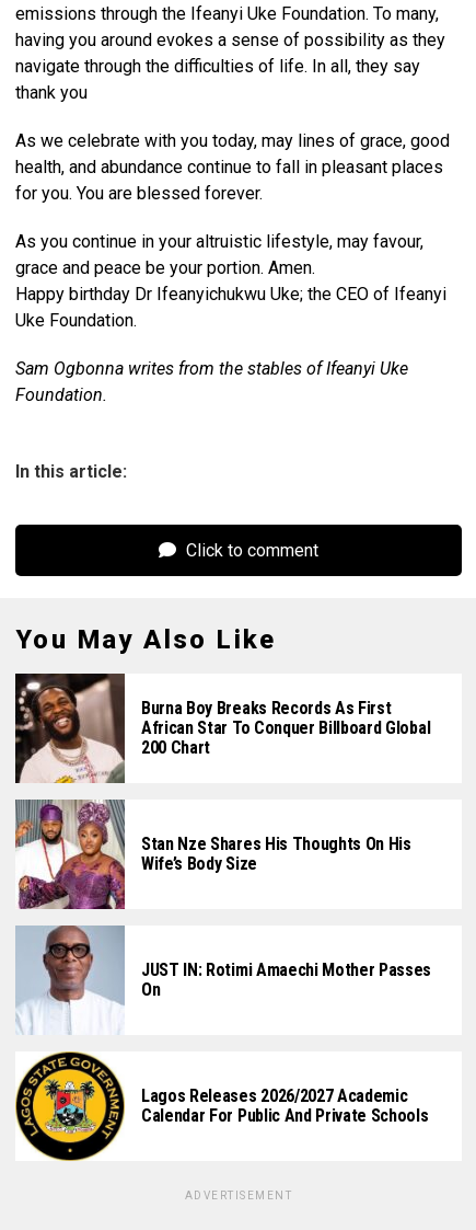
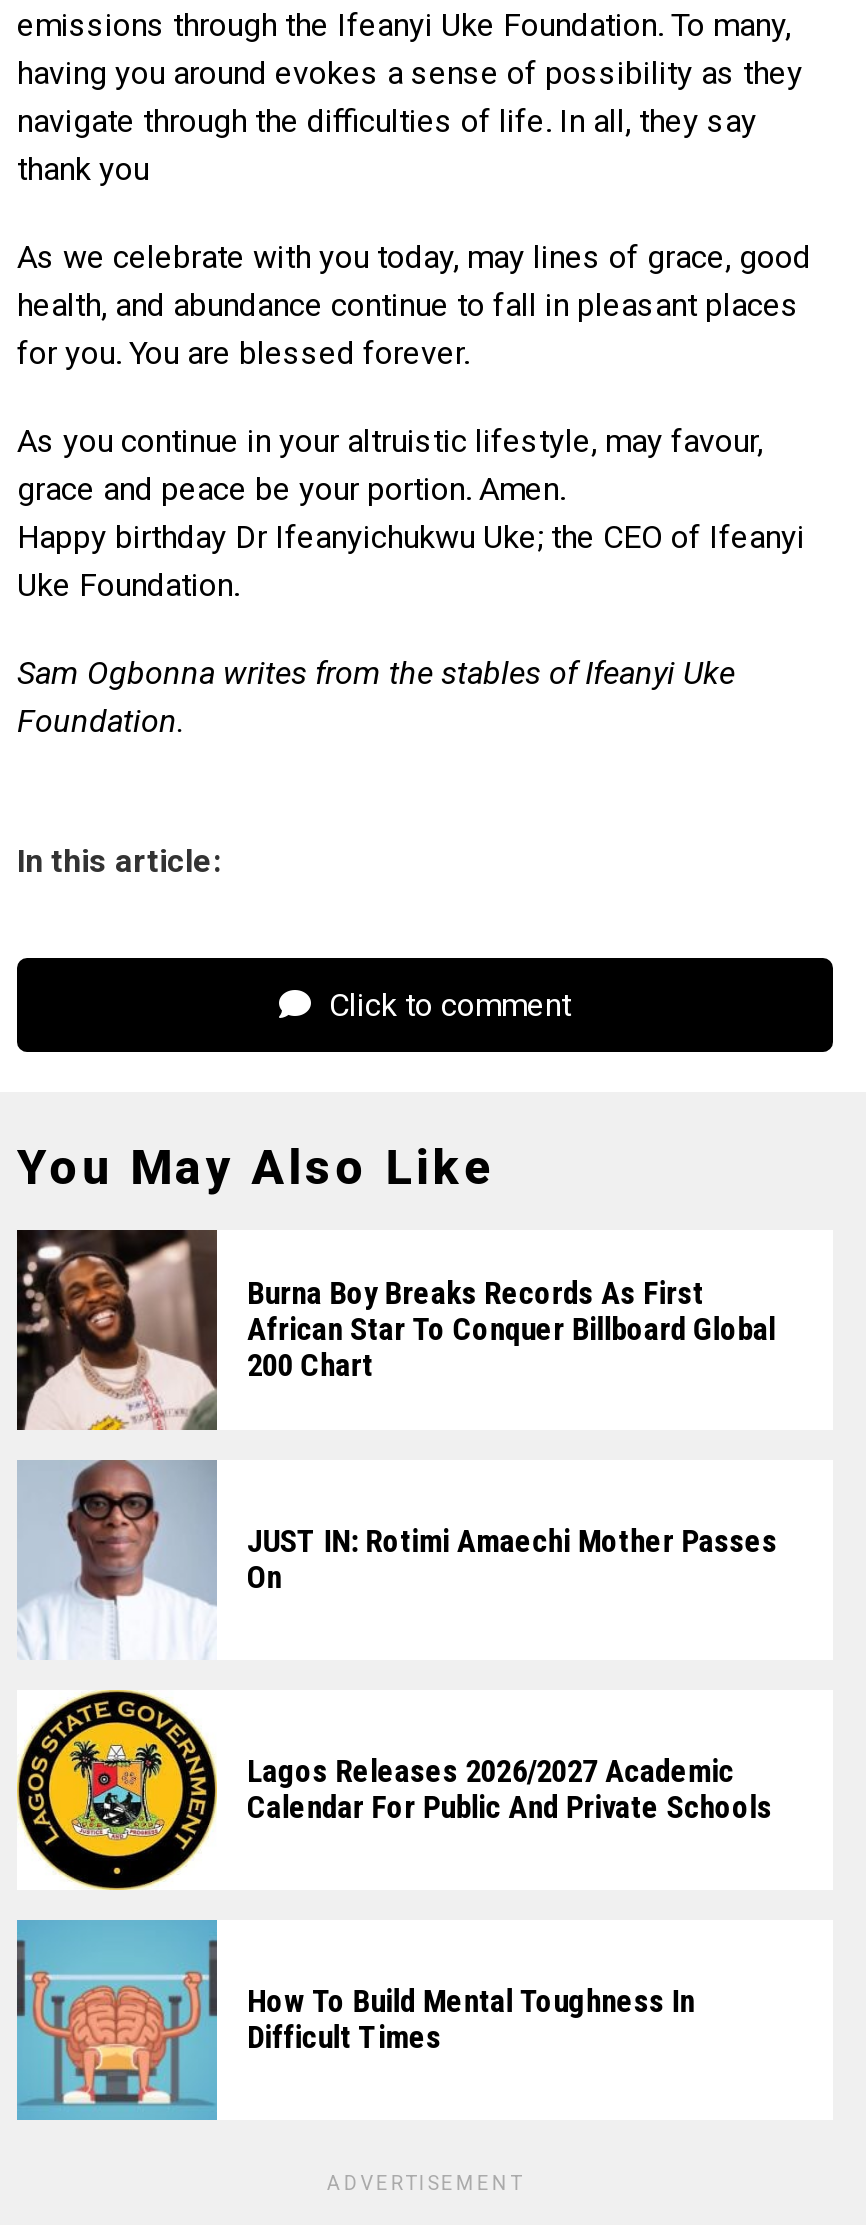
[15,800,411,910] [image] | Stan Nze Shares His Thoughts On His | Wife’s Body Size -> none
moved [14,924,431,1126] -> [15,1458,777,1826]: [image] | JUST IN: Rotimi Amaechi Mother Passes | On | Lagos Releases 2026/2027 Academic | Calendar For Public And Private Schools
none -> [15,1918,695,2122] [image] | How To Build Mental Toughness In | Difficult Times

